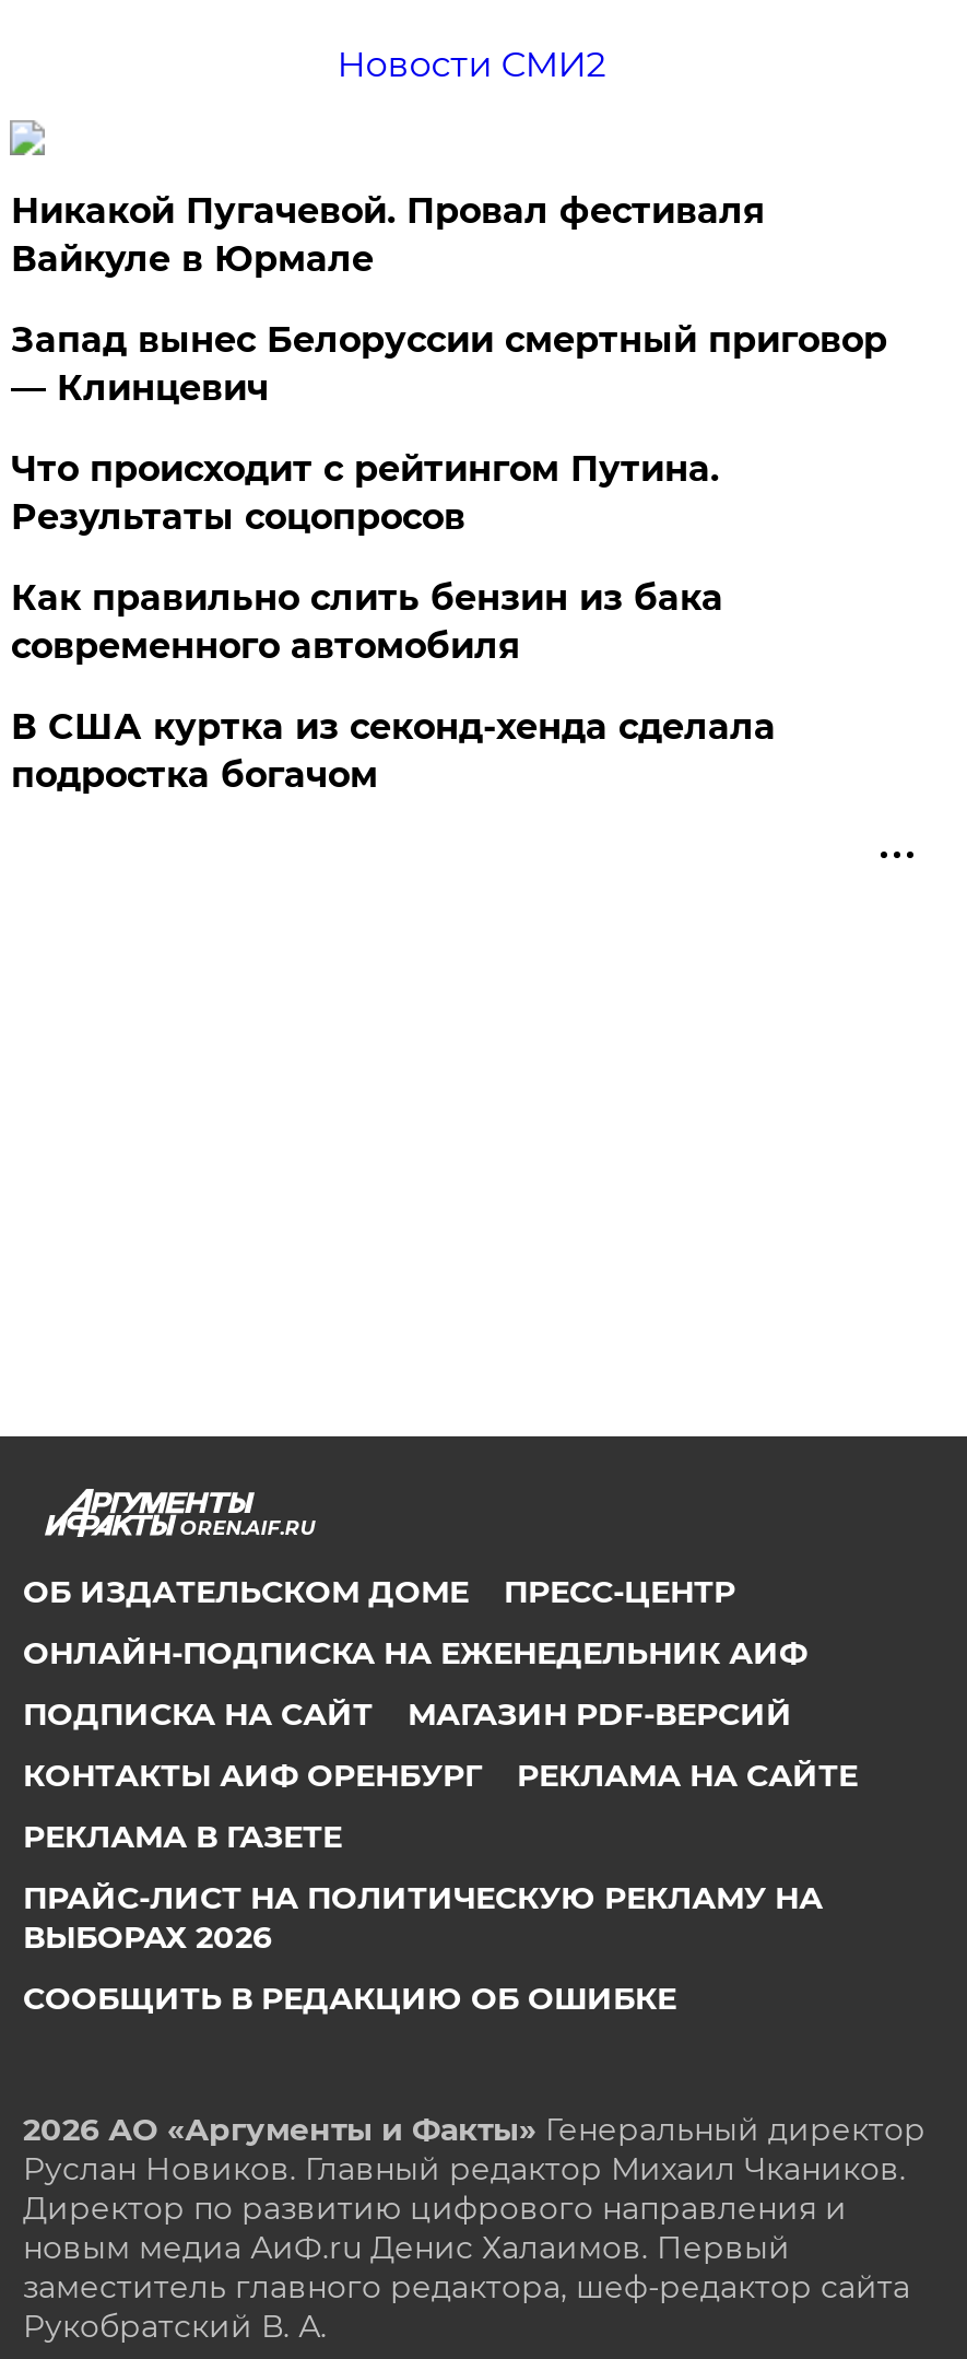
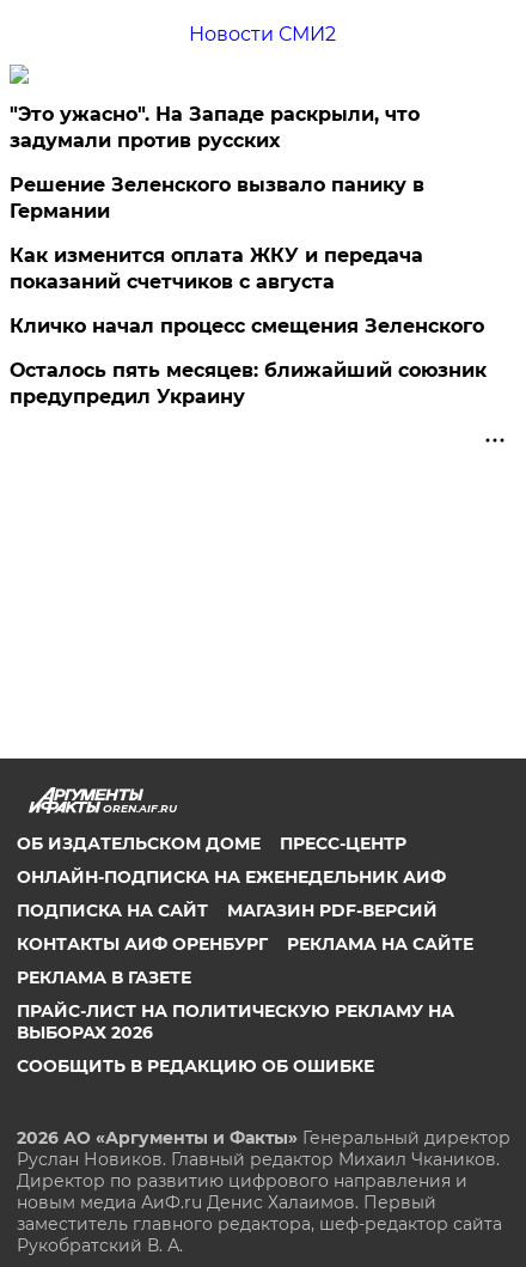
[11,191,765,281] Никакой Пугачевой. Провал фестиваля | Вайкуле в Юрмале -> [10,103,420,152] "Это ужасно". На Западе раскрыли, что | задумали против русских
[11,320,887,410] Запад вынес Белоруссии смертный приговор | — Клинцевич -> [10,174,425,223] Решение Зеленского вызвало панику в | Германии
[11,449,719,539] Что происходит с рейтингом Путина. | Результаты соцопросов -> [10,245,424,294] Как изменится оплата ЖКУ и передача | показаний счетчиков с августа
[11,578,723,668] Как правильно слить бензин из бака | современного автомобиля -> [10,315,485,338] Кличко начал процесс смещения Зеленского
[11,707,776,797] В США куртка из секонд-хенда сделала | подростка богачом -> [10,359,487,408] Осталось пять месяцев: ближайший союзник | предупредил Украину

